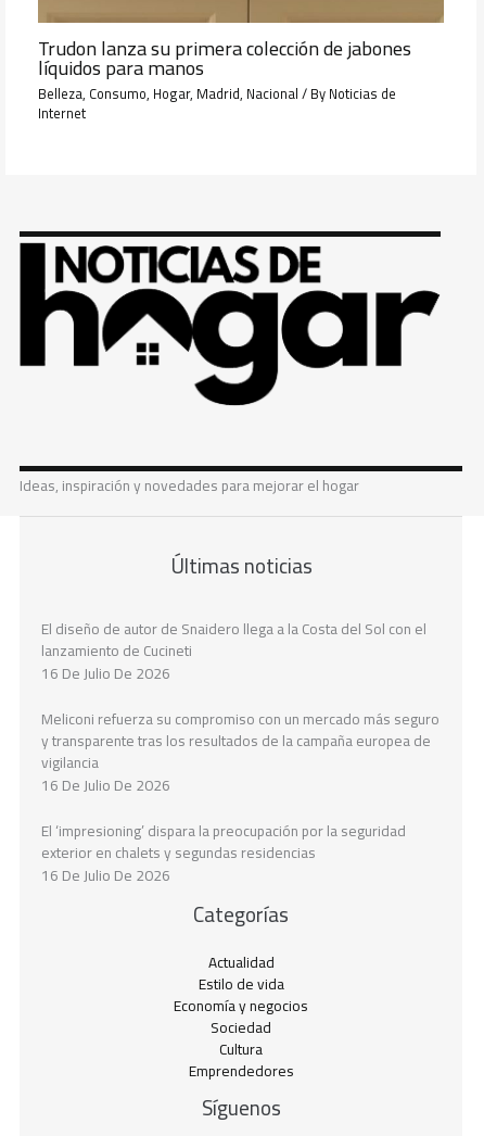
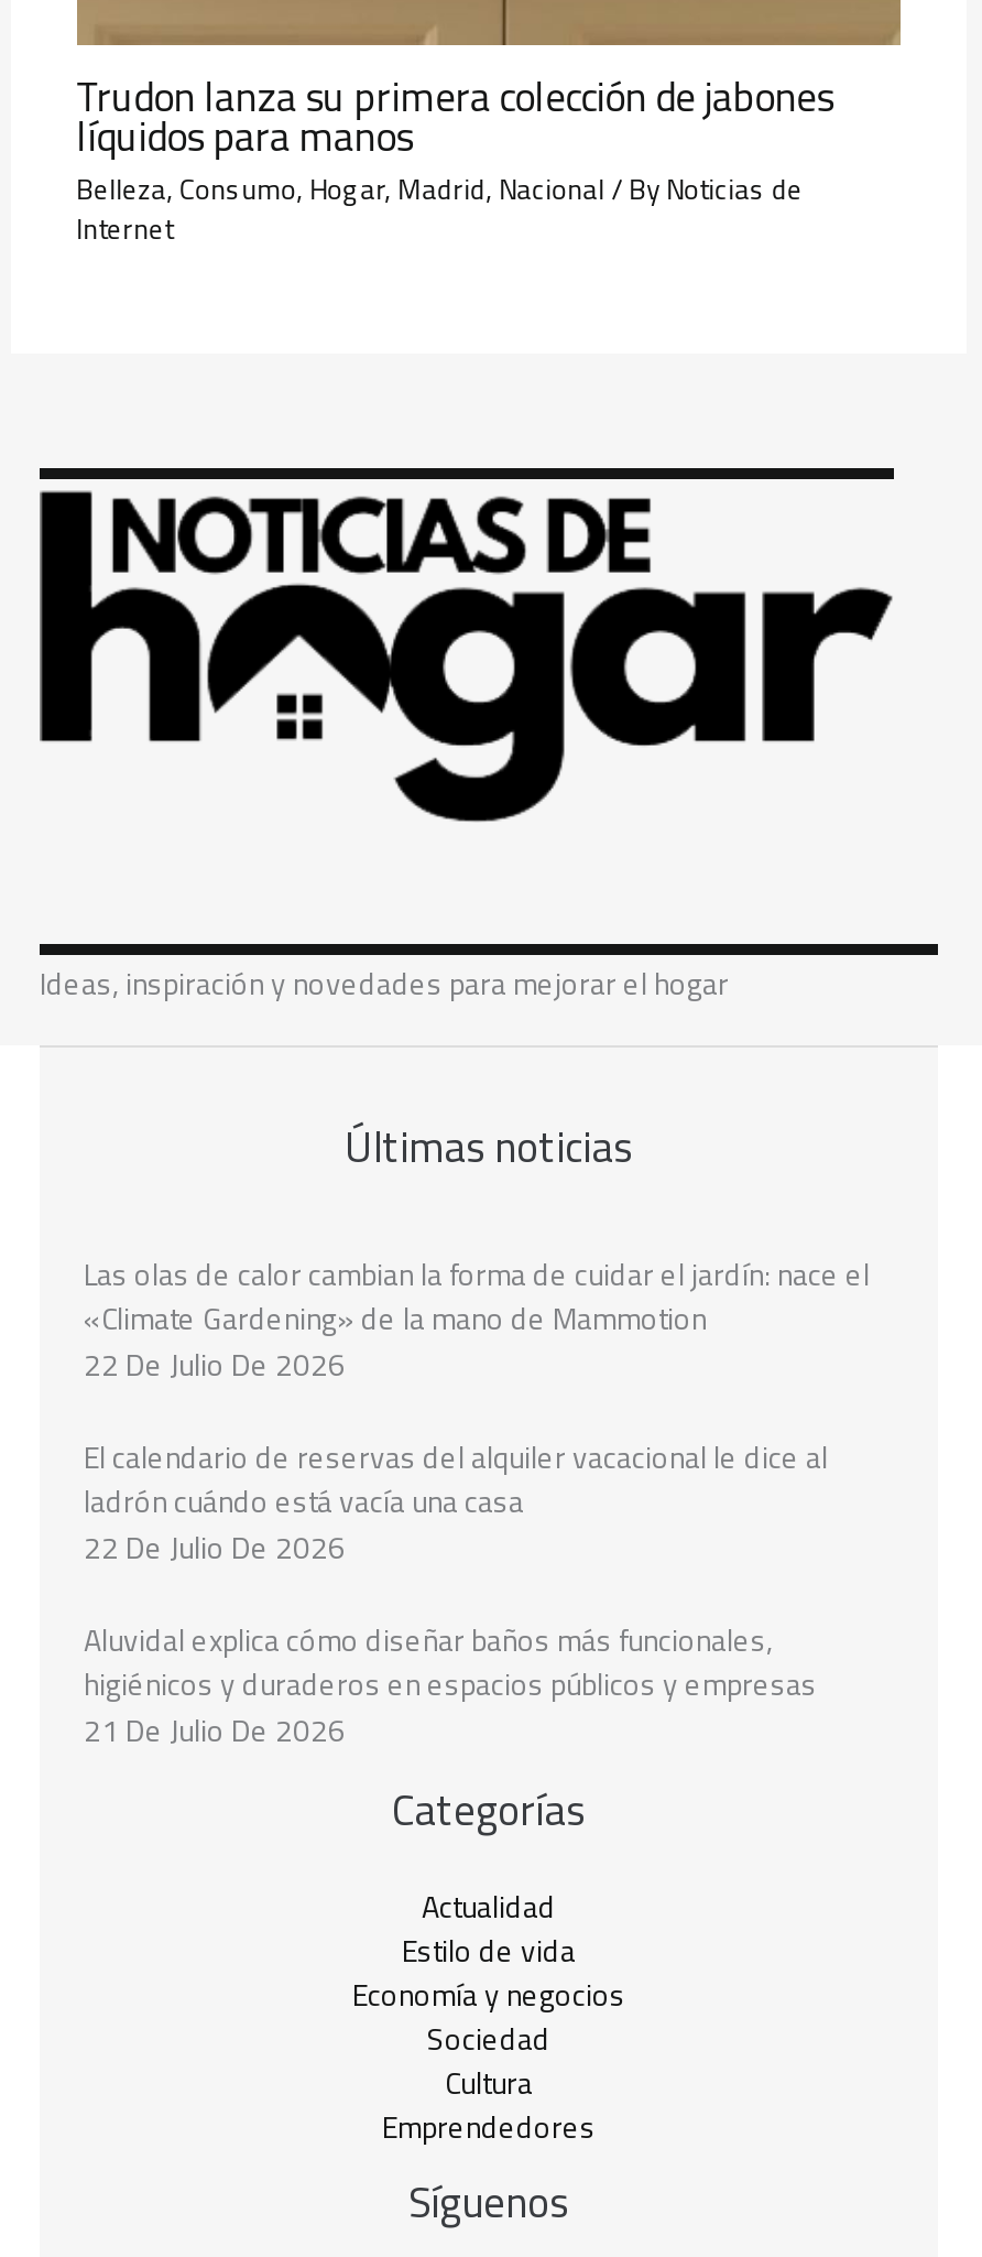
[41,615,426,688] El diseño de autor de Snaidero llega a la Costa del Sol con el | lanzamiento de Cucineti | 16 De Julio De 2026 -> [84,1247,870,1394] Las olas de calor cambian la forma de cuidar el jardín: nace el | «Climate Gardening» de la mano de Mammotion | 22 De Julio De 2026
[41,705,440,800] Meliconi refuerza su compromiso con un mercado más seguro | y transparente tras los resultados de la campaña europea de | vigilancia | 16 De Julio De 2026 -> [84,1430,828,1577] El calendario de reservas del alquiler vacacional le dice al | ladrón cuándo está vacía una casa | 22 De Julio De 2026
[41,817,406,890] El ‘impresioning’ dispara la preocupación por la seguridad | exterior en chalets y segundas residencias | 16 De Julio De 2026 -> [84,1612,817,1760] Aluvidal explica cómo diseñar baños más funcionales, | higiénicos y duraderos en espacios públicos y empresas | 21 De Julio De 2026

